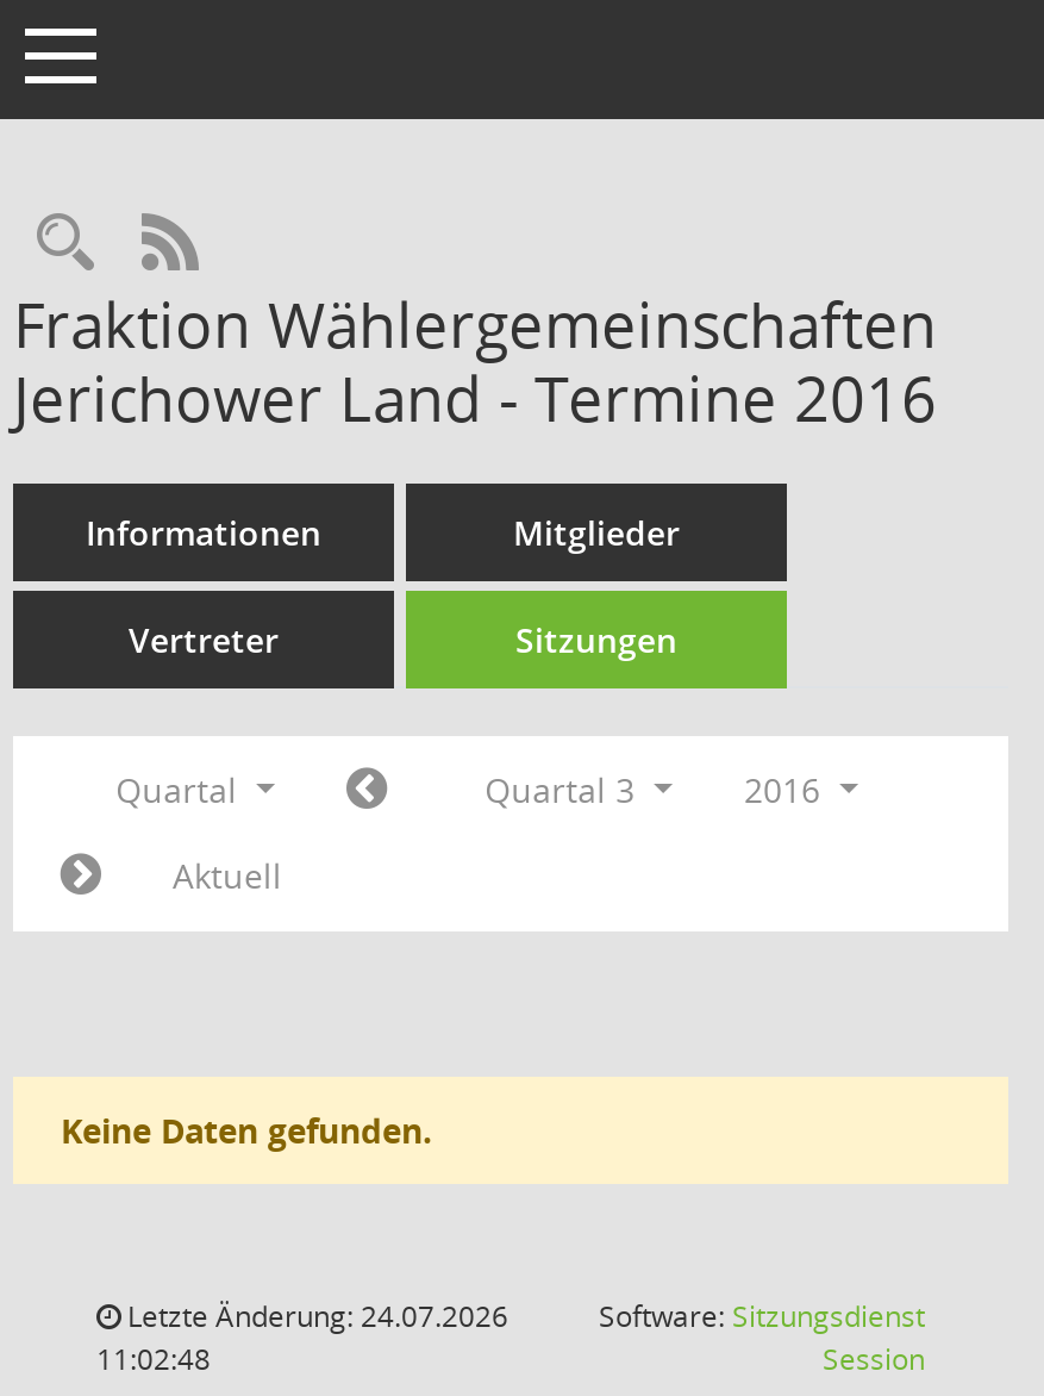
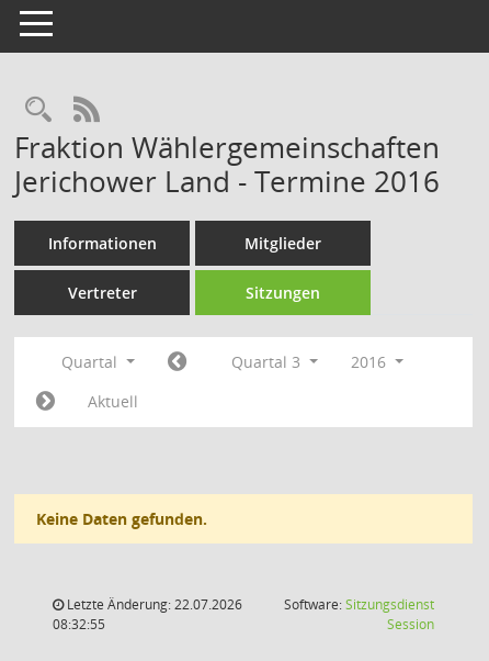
[120,1296,508,1336] Letzte Änderung: 24.07.2026 -> [64,595,242,614] Letzte Änderung: 22.07.2026
[96,1339,211,1379] 11:02:48 -> [53,615,105,634] 08:32:55

